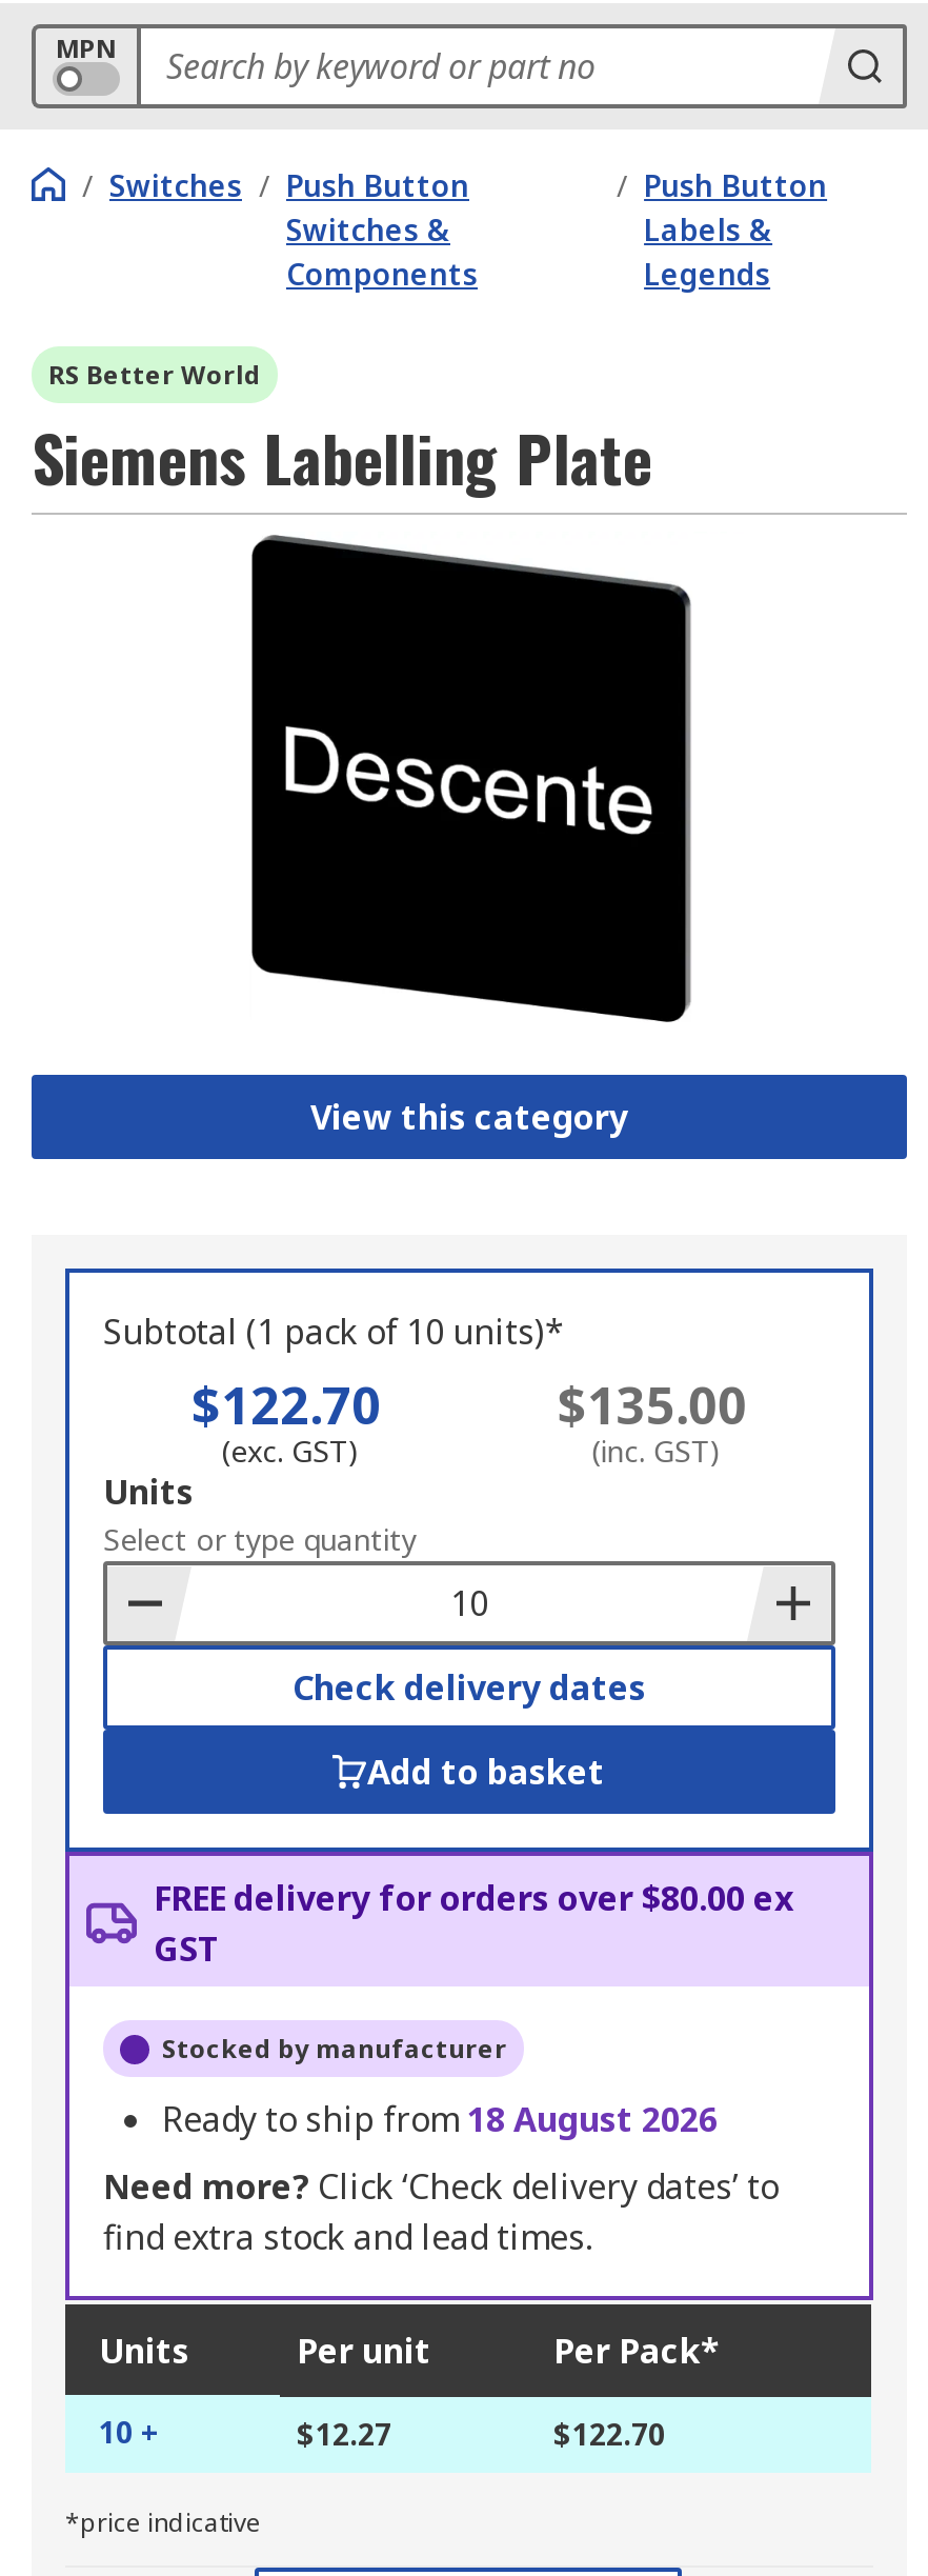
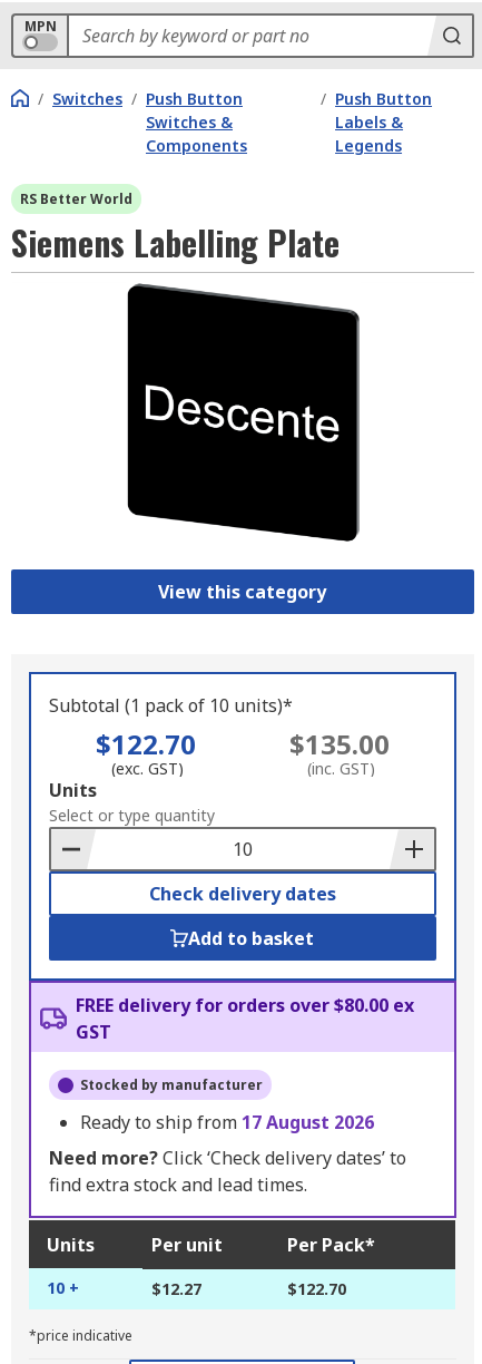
[162,2097,718,2143] Ready to ship from 18 August 2026 -> [80,1110,374,1135] Ready to ship from 17 August 2026

